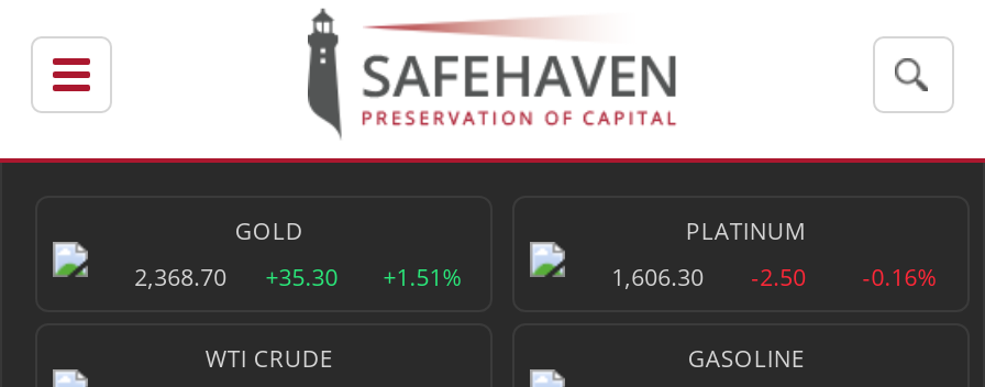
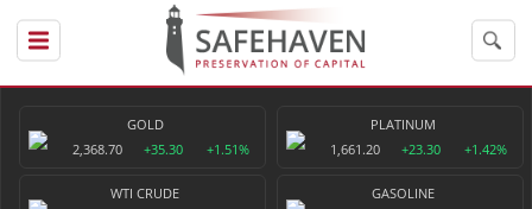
[612,262,704,292] 1,606.30 -> [330,141,380,158] 1,661.20
[751,262,806,292] -2.50 -> [401,141,440,158] +23.30
[862,262,937,292] -0.16% -> [465,141,507,158] +1.42%

